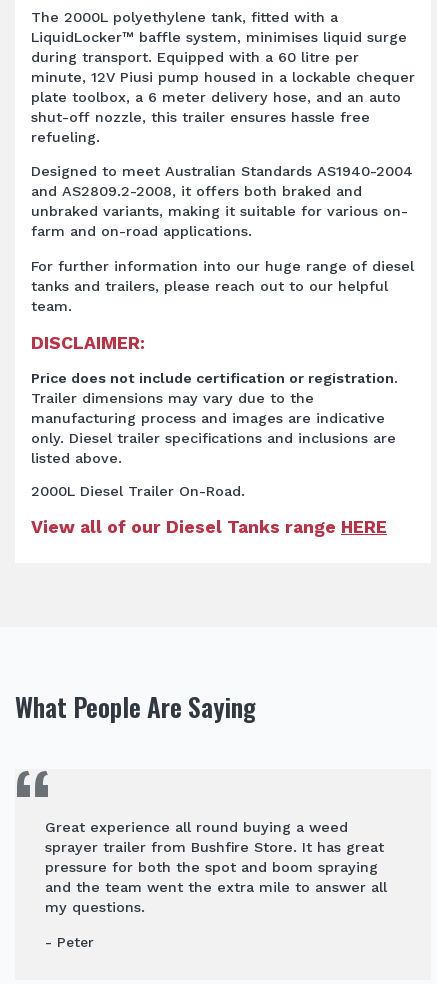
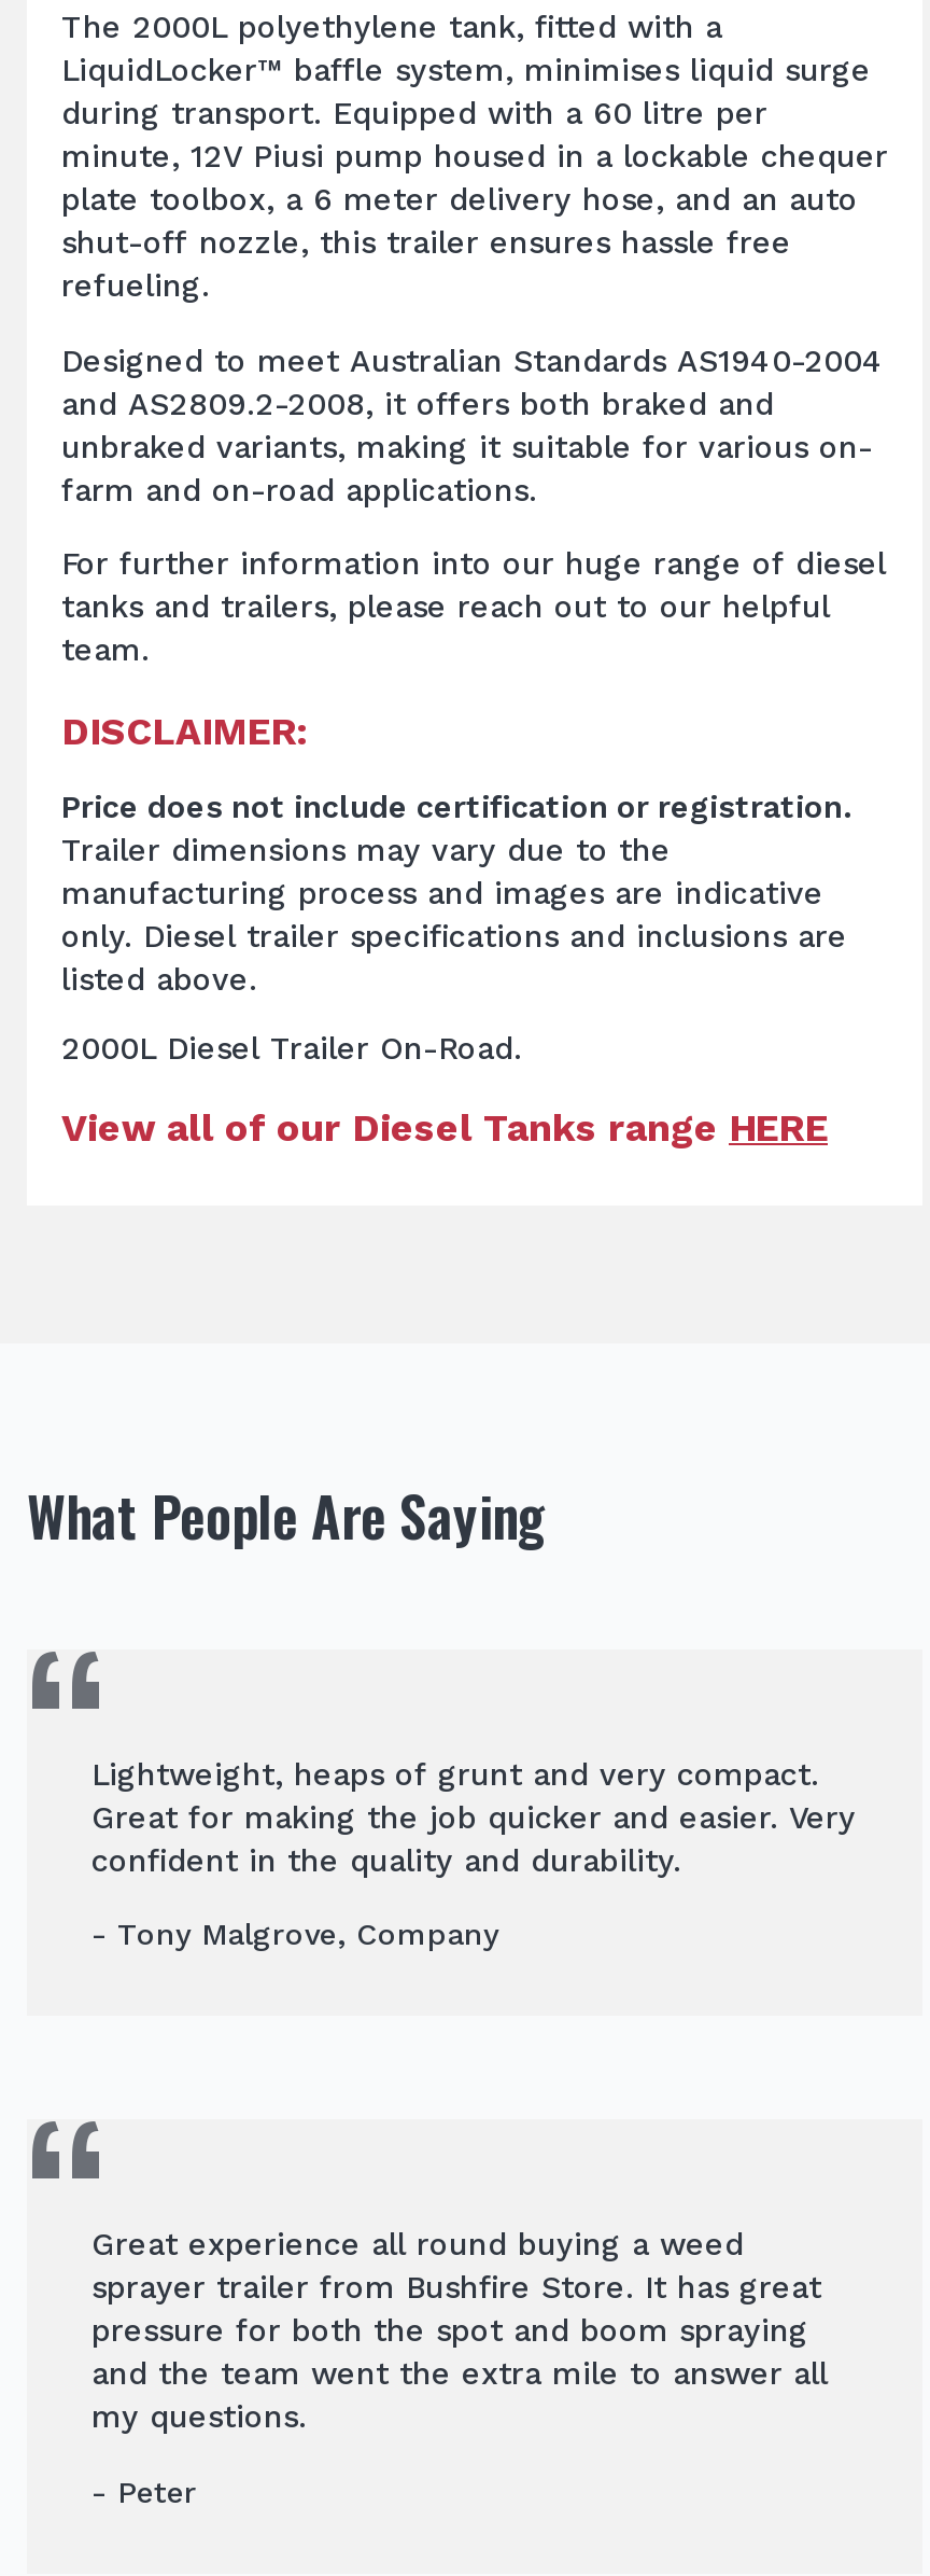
none -> [91,1757,856,1952] Lightweight, heaps of grunt and very compact. | Great for making the job quicker and easier. Very | confident in the quality and durability. | - Tony Malgrove, Company

